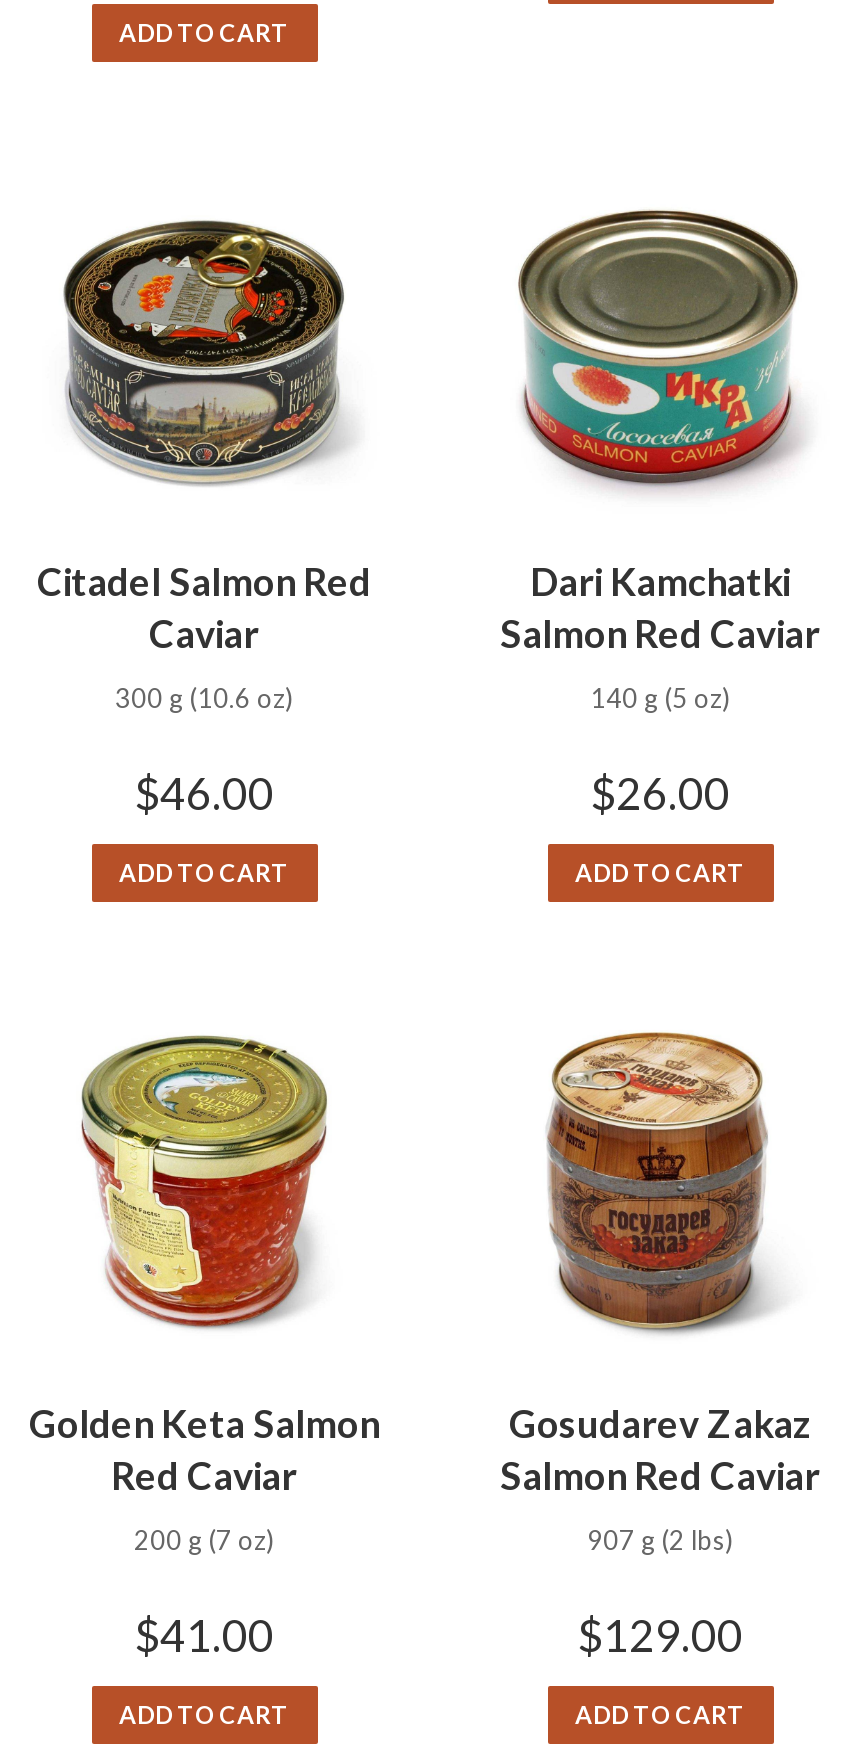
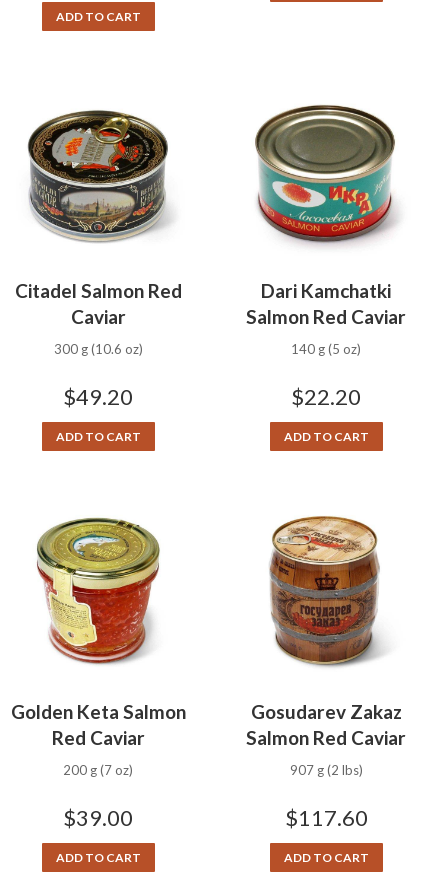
[134,766,274,820] $46.00 -> [63,383,133,410] $49.20
[590,766,730,820] $26.00 -> [291,383,361,410] $22.20
[134,1608,274,1662] $41.00 -> [63,804,133,831] $39.00
[577,1608,743,1662] $129.00 -> [284,804,367,831] $117.60

